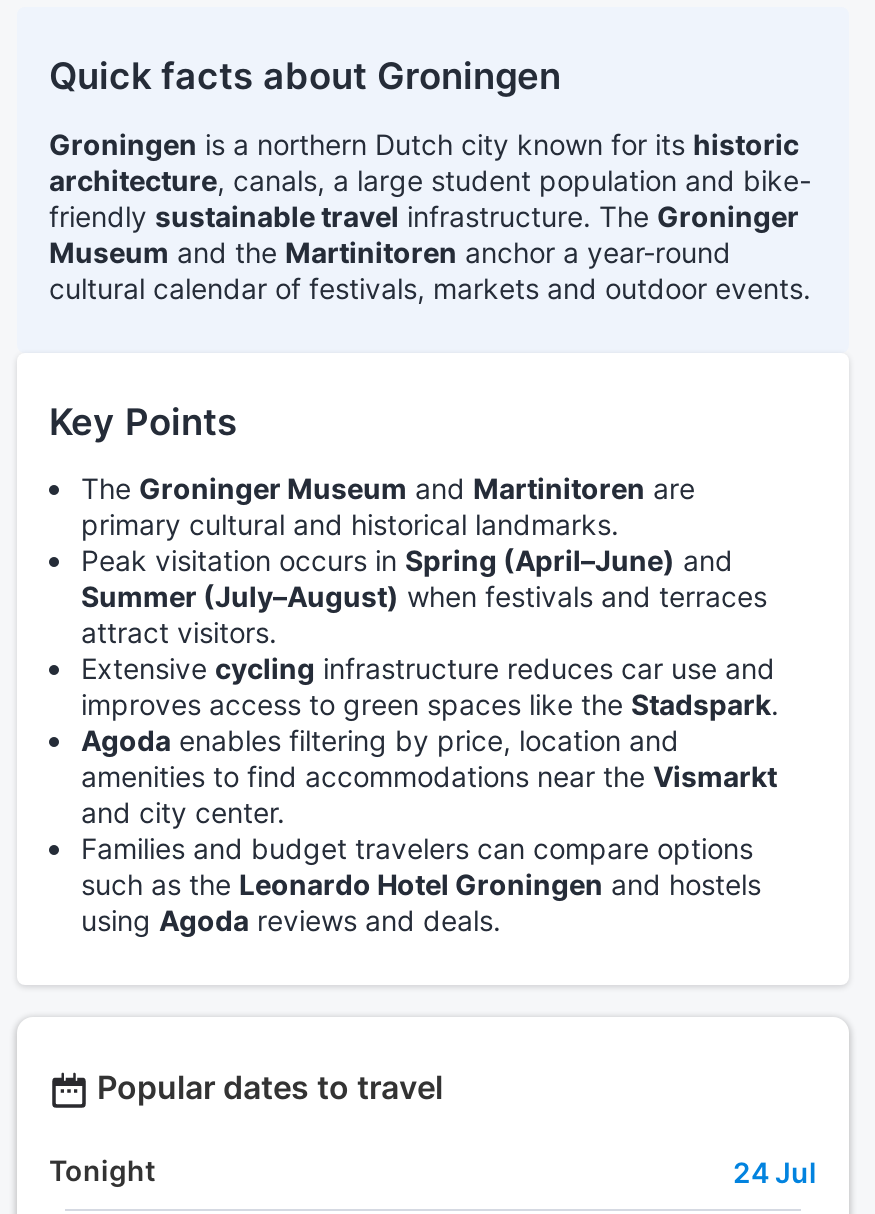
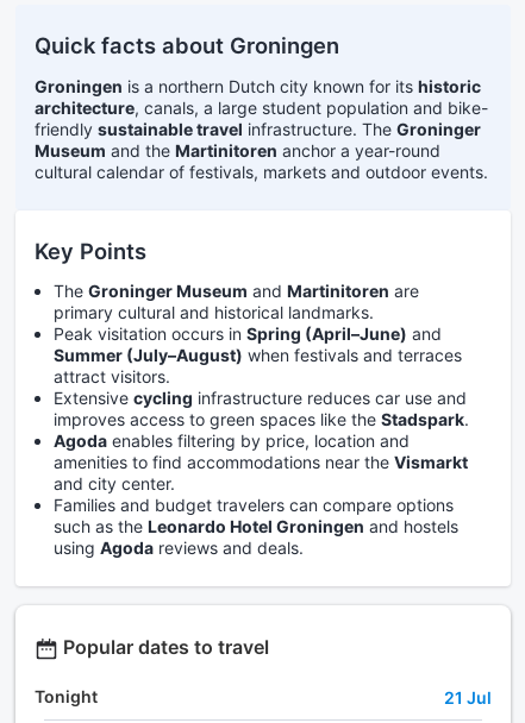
[733,1155,817,1189] 24 Jul -> [444,687,492,707] 21 Jul

